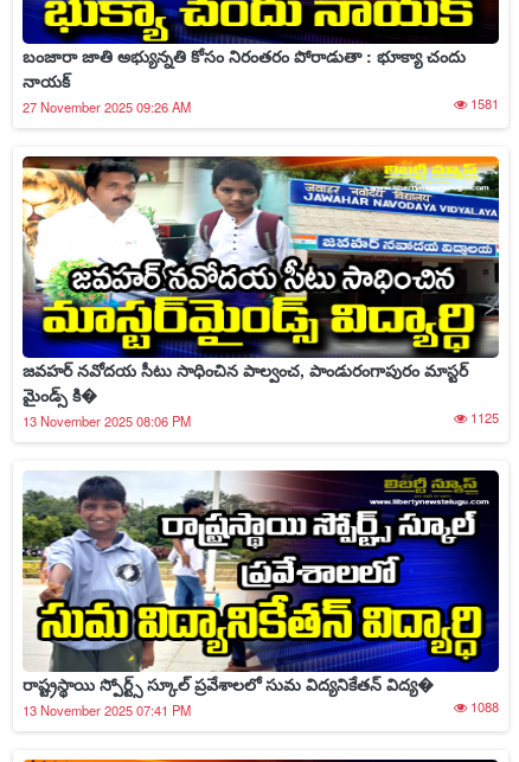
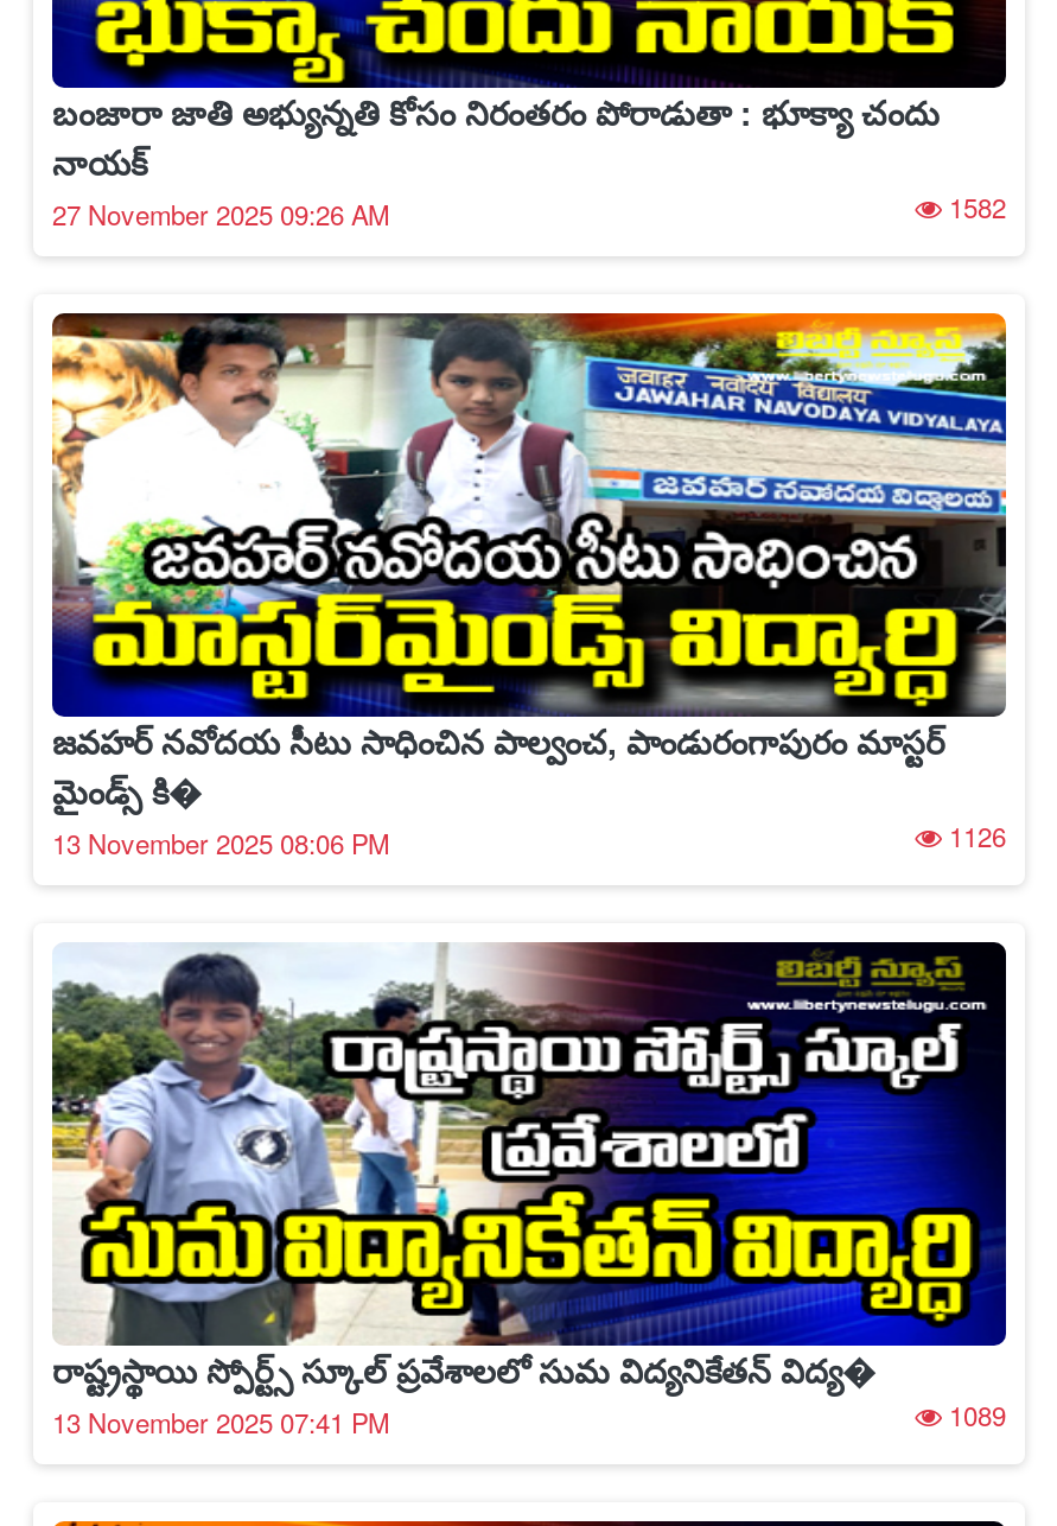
[467,94,499,113] 1581 -> [942,188,1006,226] 1582
[467,408,499,427] 1125 -> [942,817,1006,855] 1126
[467,697,499,716] 1088 -> [942,1396,1006,1434] 1089

